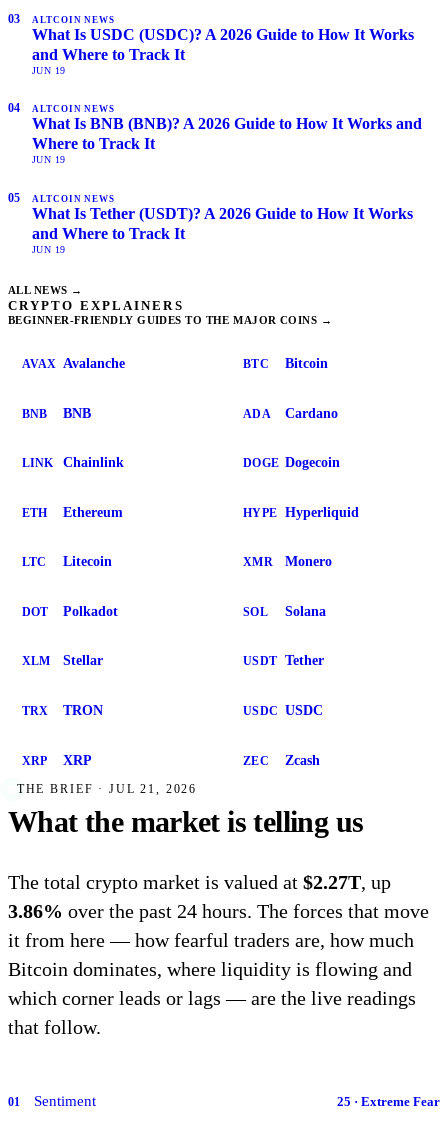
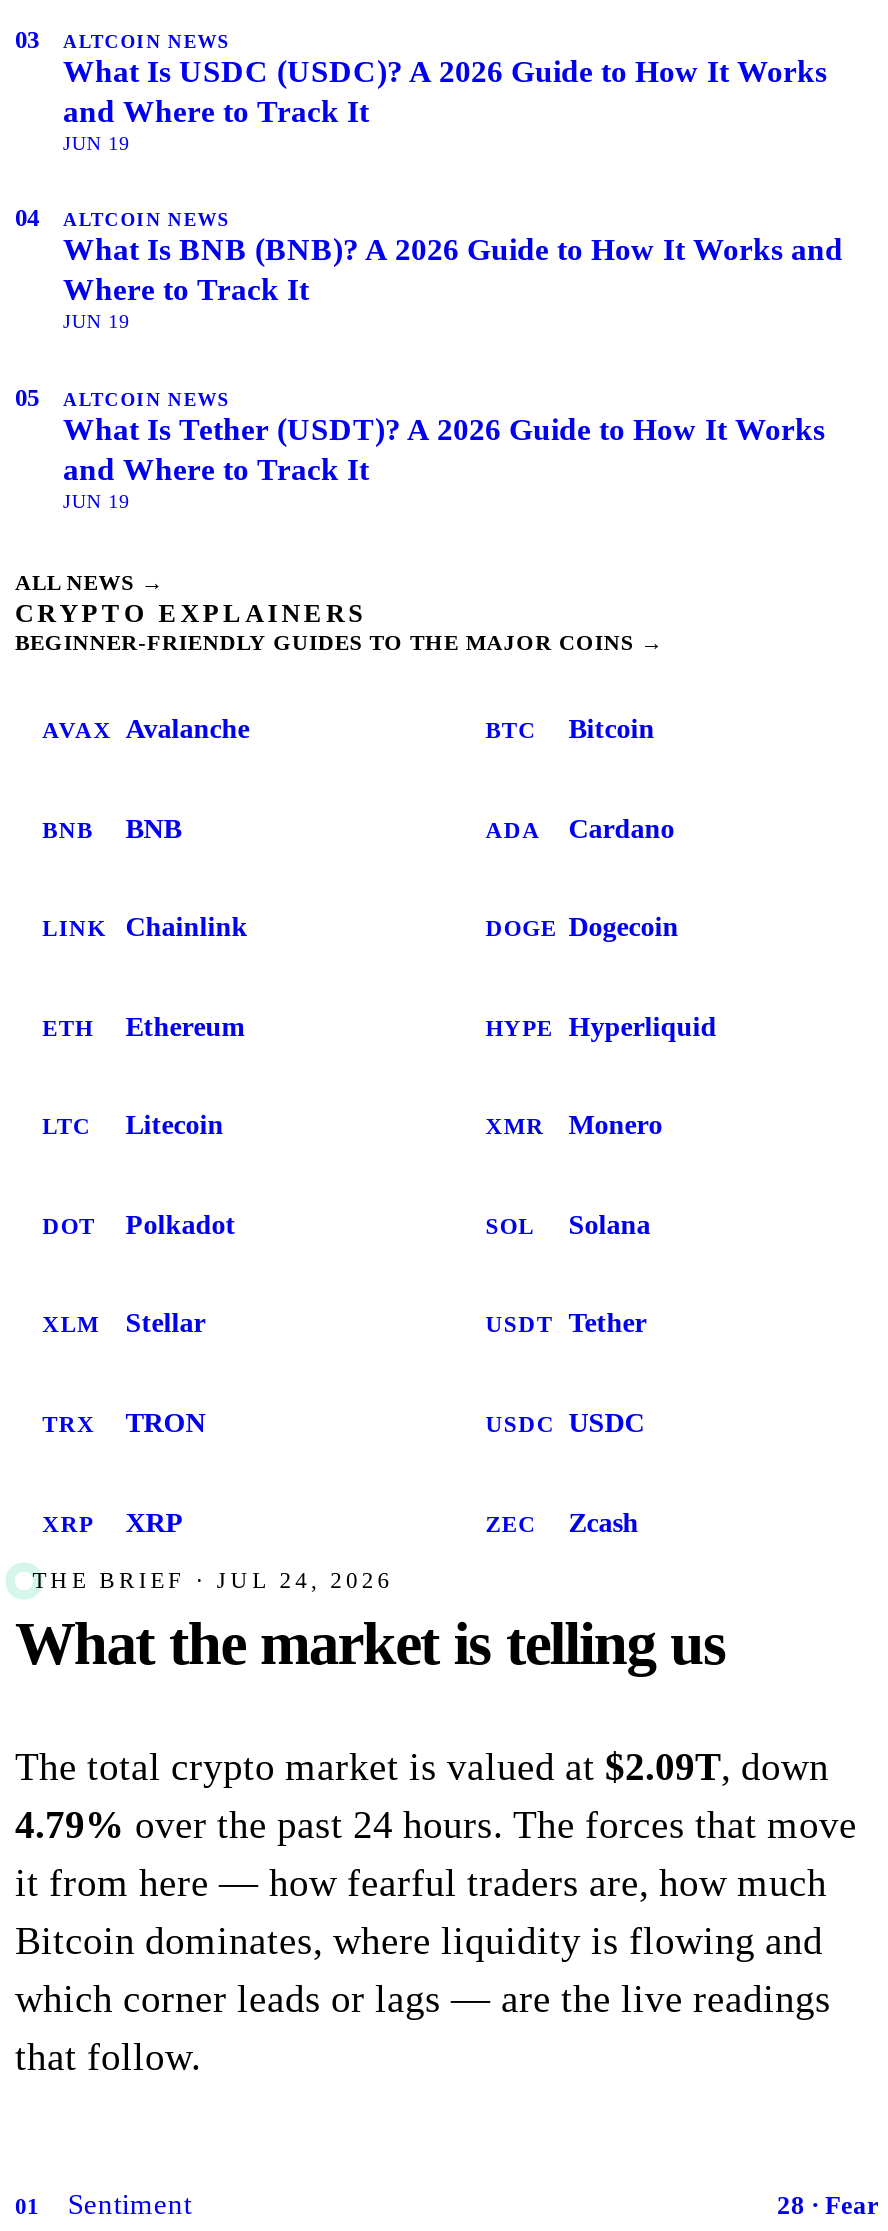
[17,783,197,795] THE BRIEF · JUL 21, 2026 -> [33,1569,393,1593] THE BRIEF · JUL 24, 2026
[8,872,391,893] The total crypto market is valued at $2.27T, up -> [15,1746,829,1788] The total crypto market is valued at $2.09T, down
[8,901,429,922] 3.86% over the past 24 hours. The forces that move -> [15,1804,857,1846] 4.79% over the past 24 hours. The forces that move
[337,1095,440,1109] 25 · Extreme Fear -> [777,2193,879,2221] 28 · Fear

